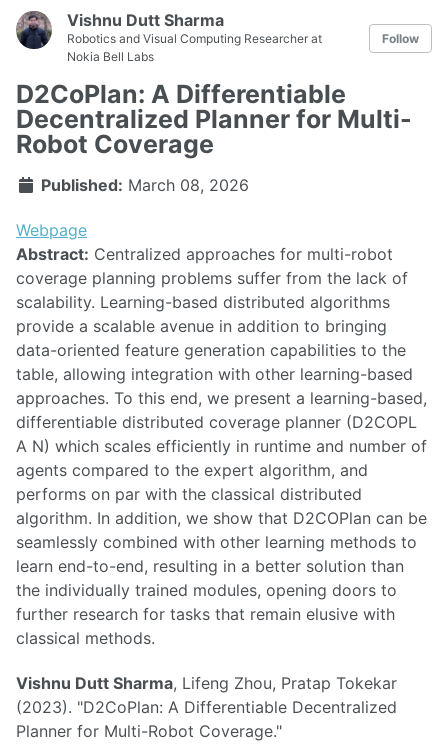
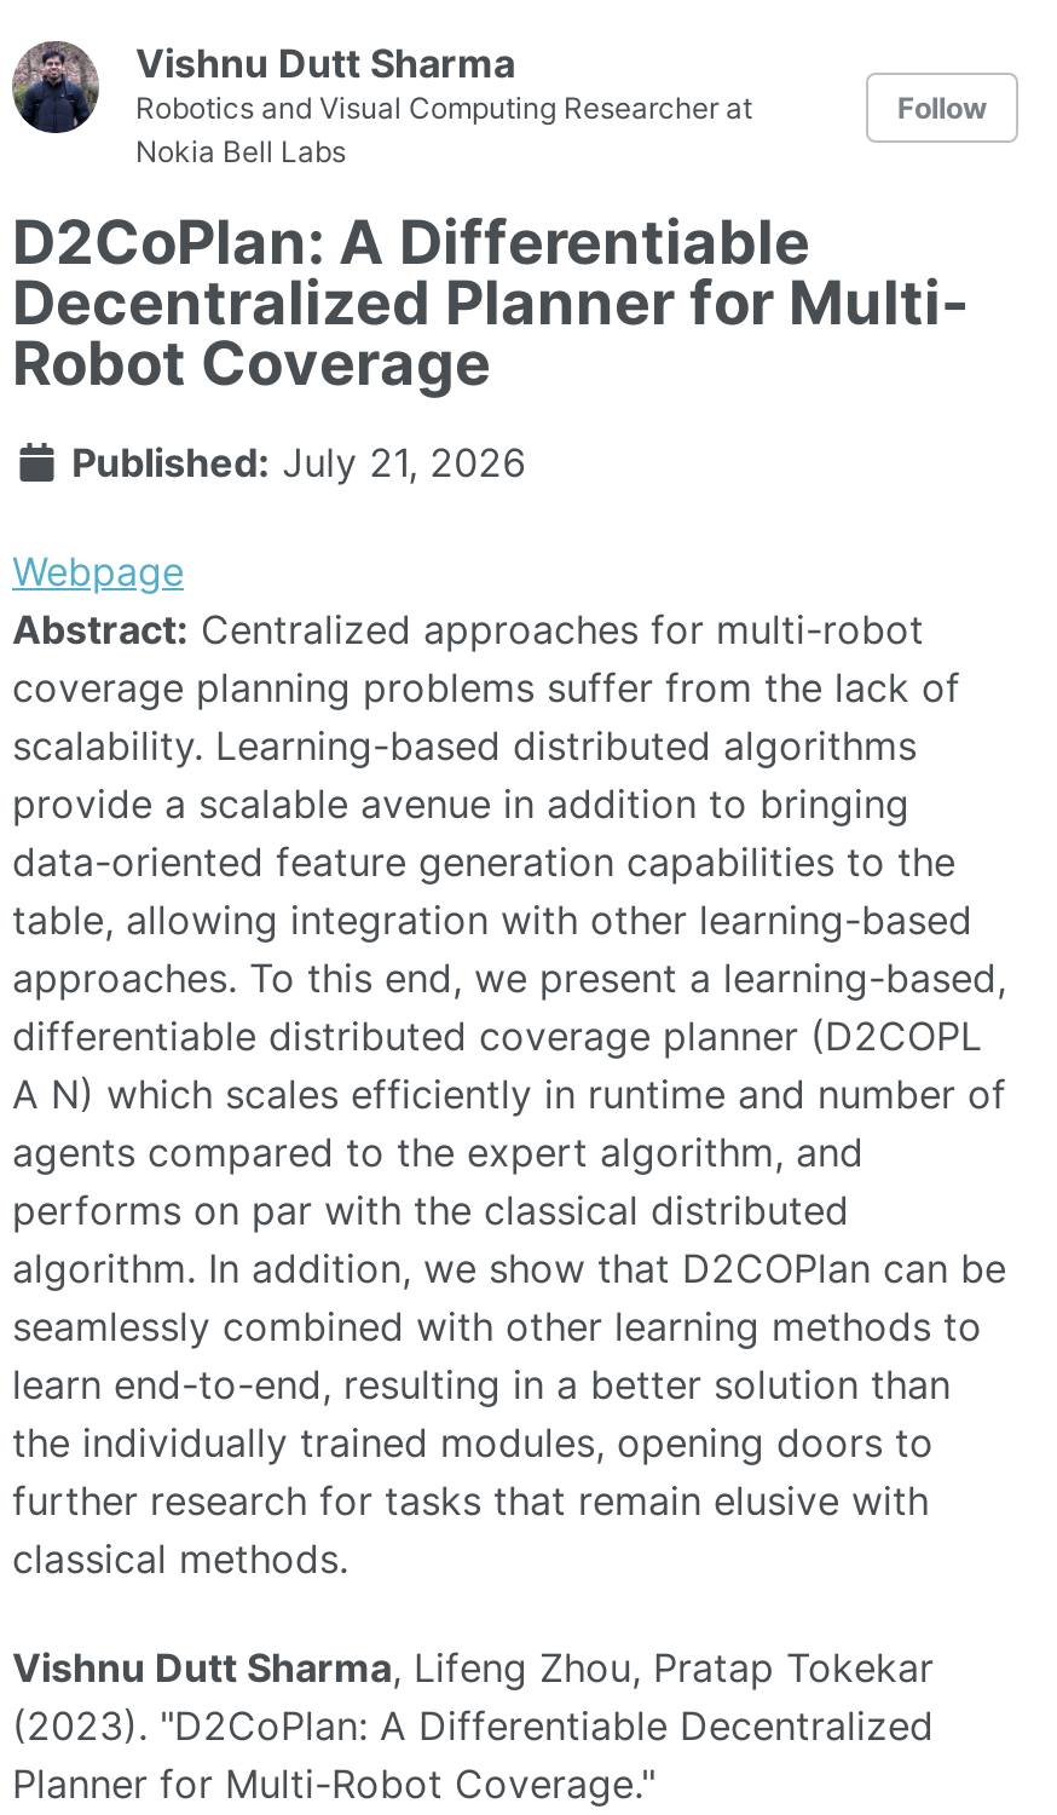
[37,175,249,195] Published: March 08, 2026 -> [62,438,526,486] Published: July 21, 2026

